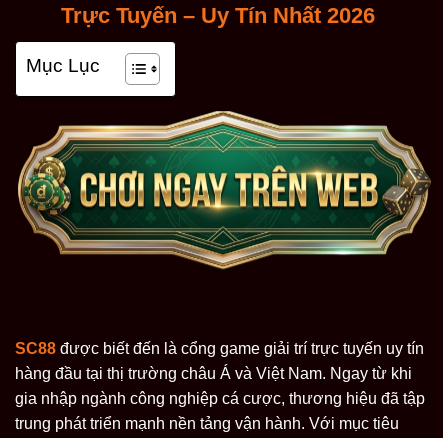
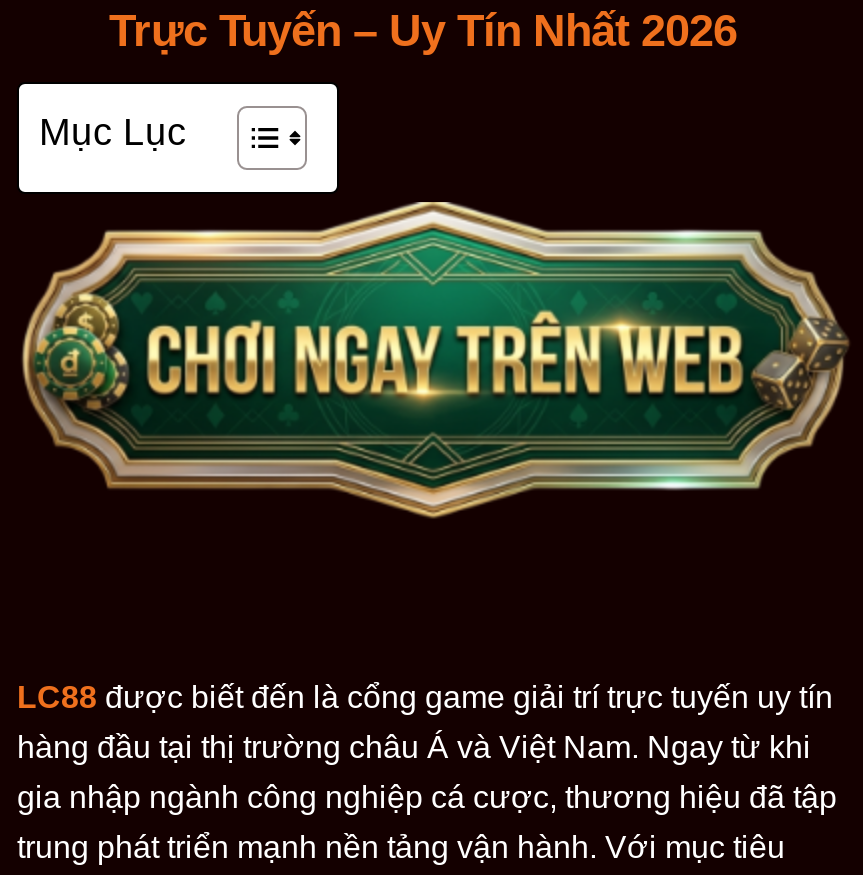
[18,101,431,270] [image] -> [21,200,849,538] [image]
[15,340,424,357] SC88 được biết đến là cổng game giải trí trực tuyến uy tín -> [17,681,833,715] LC88 được biết đến là cổng game giải trí trực tuyến uy tín

